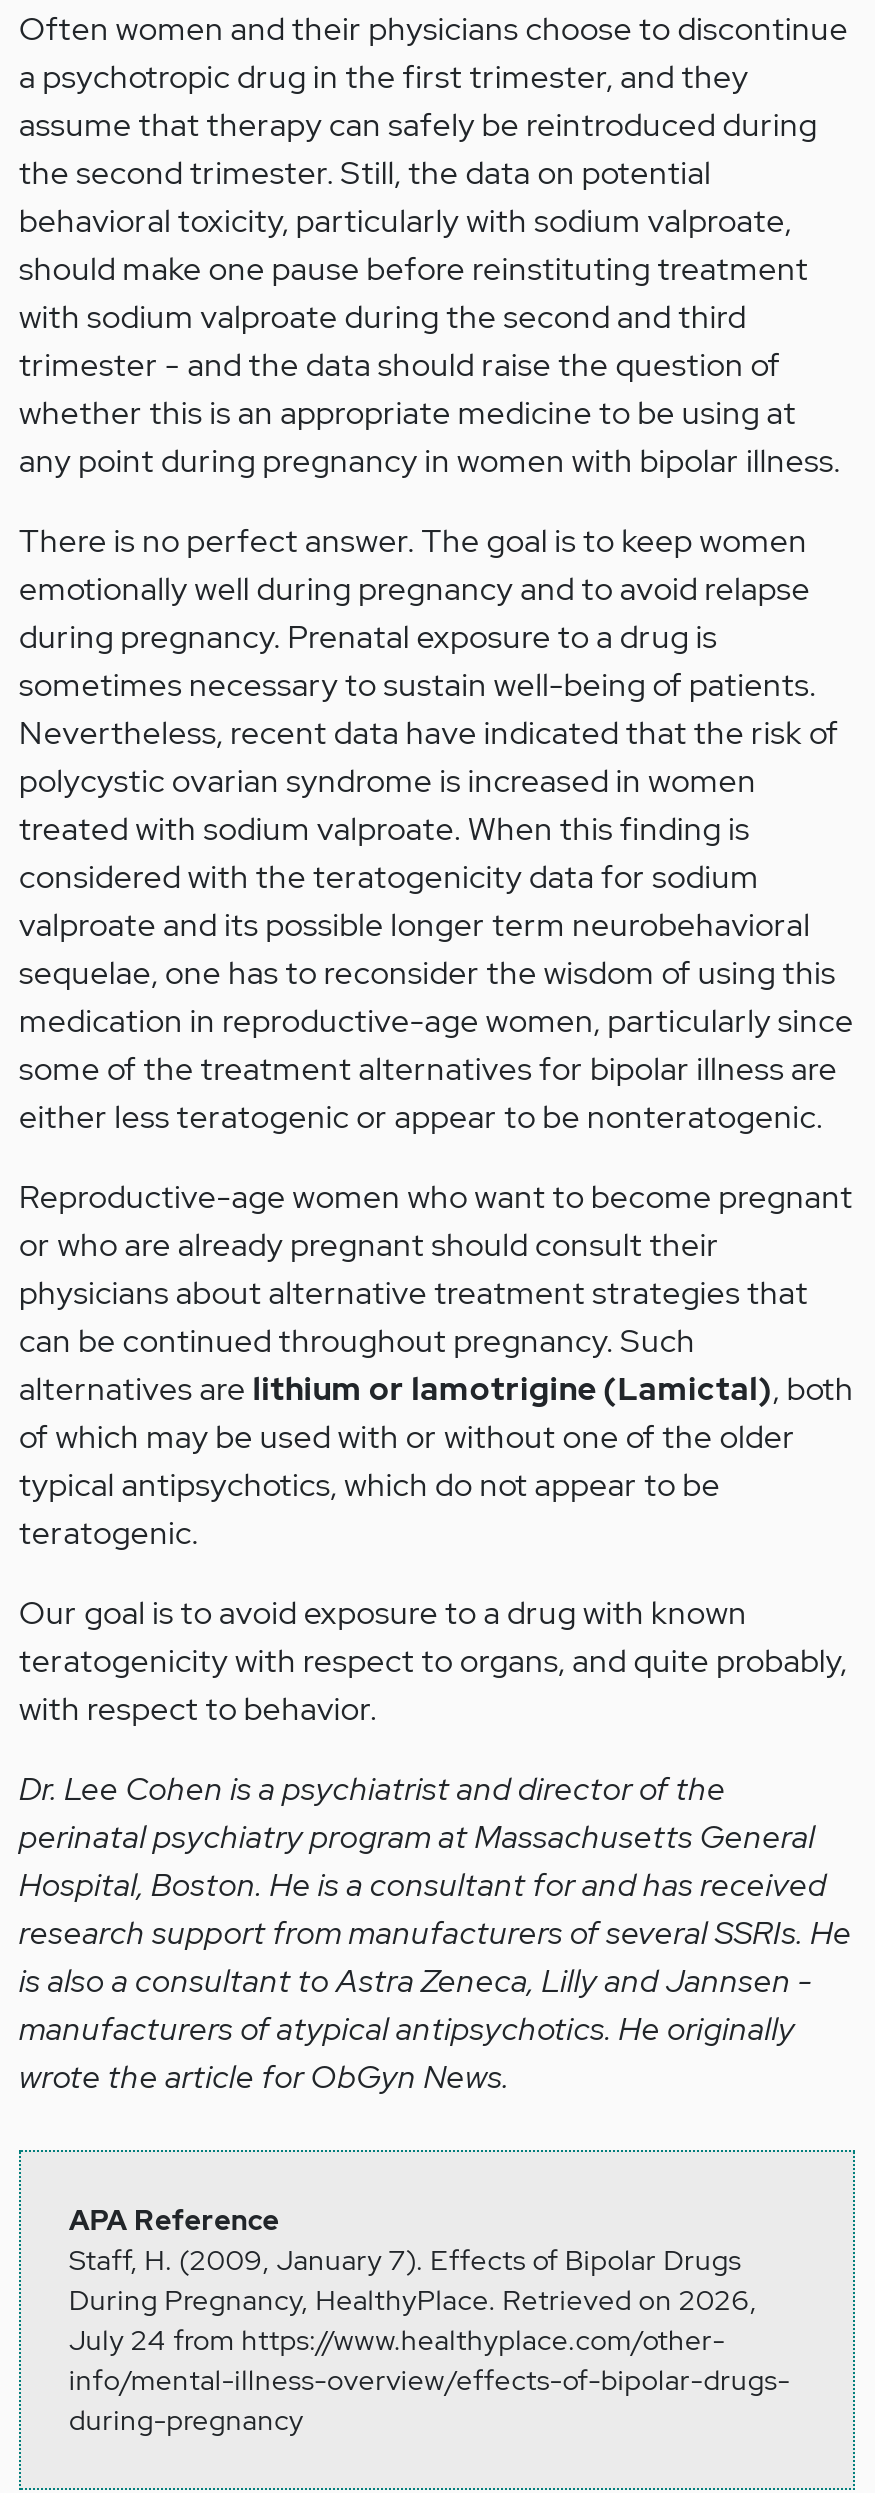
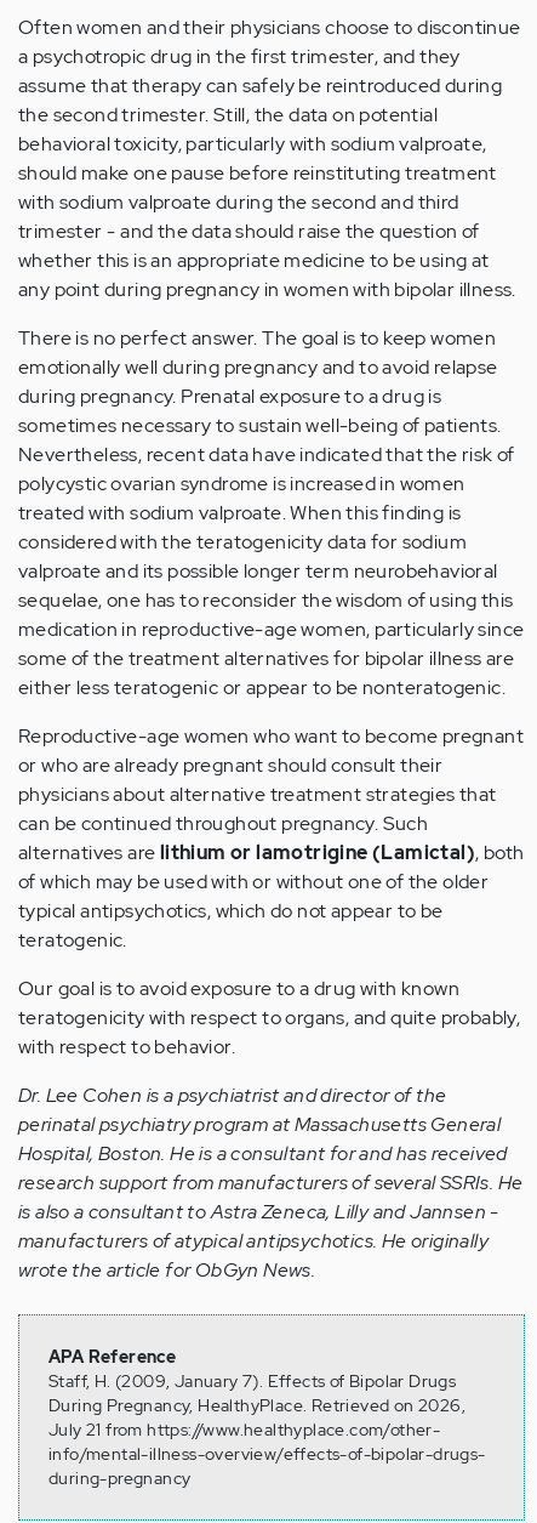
[69,2322,725,2358] July 24 from https://www.healthyplace.com/other- -> [48,1419,440,1441] July 21 from https://www.healthyplace.com/other-

